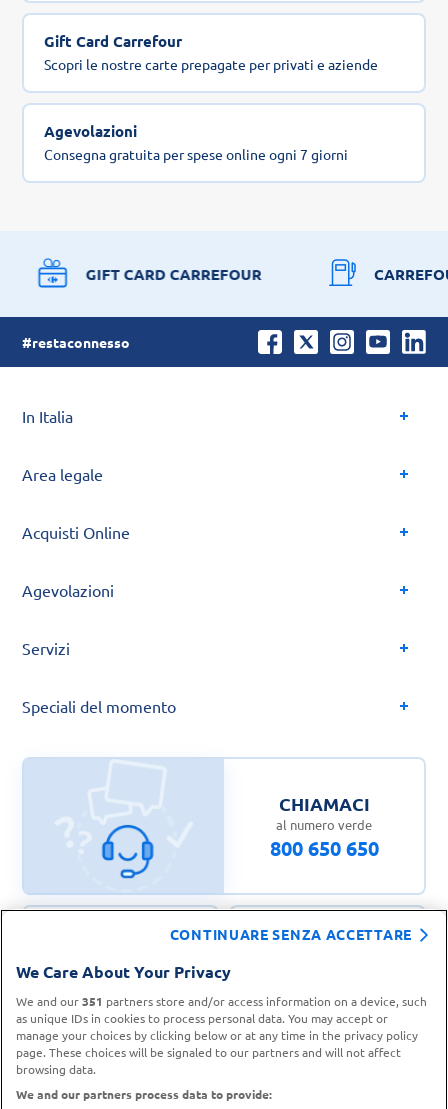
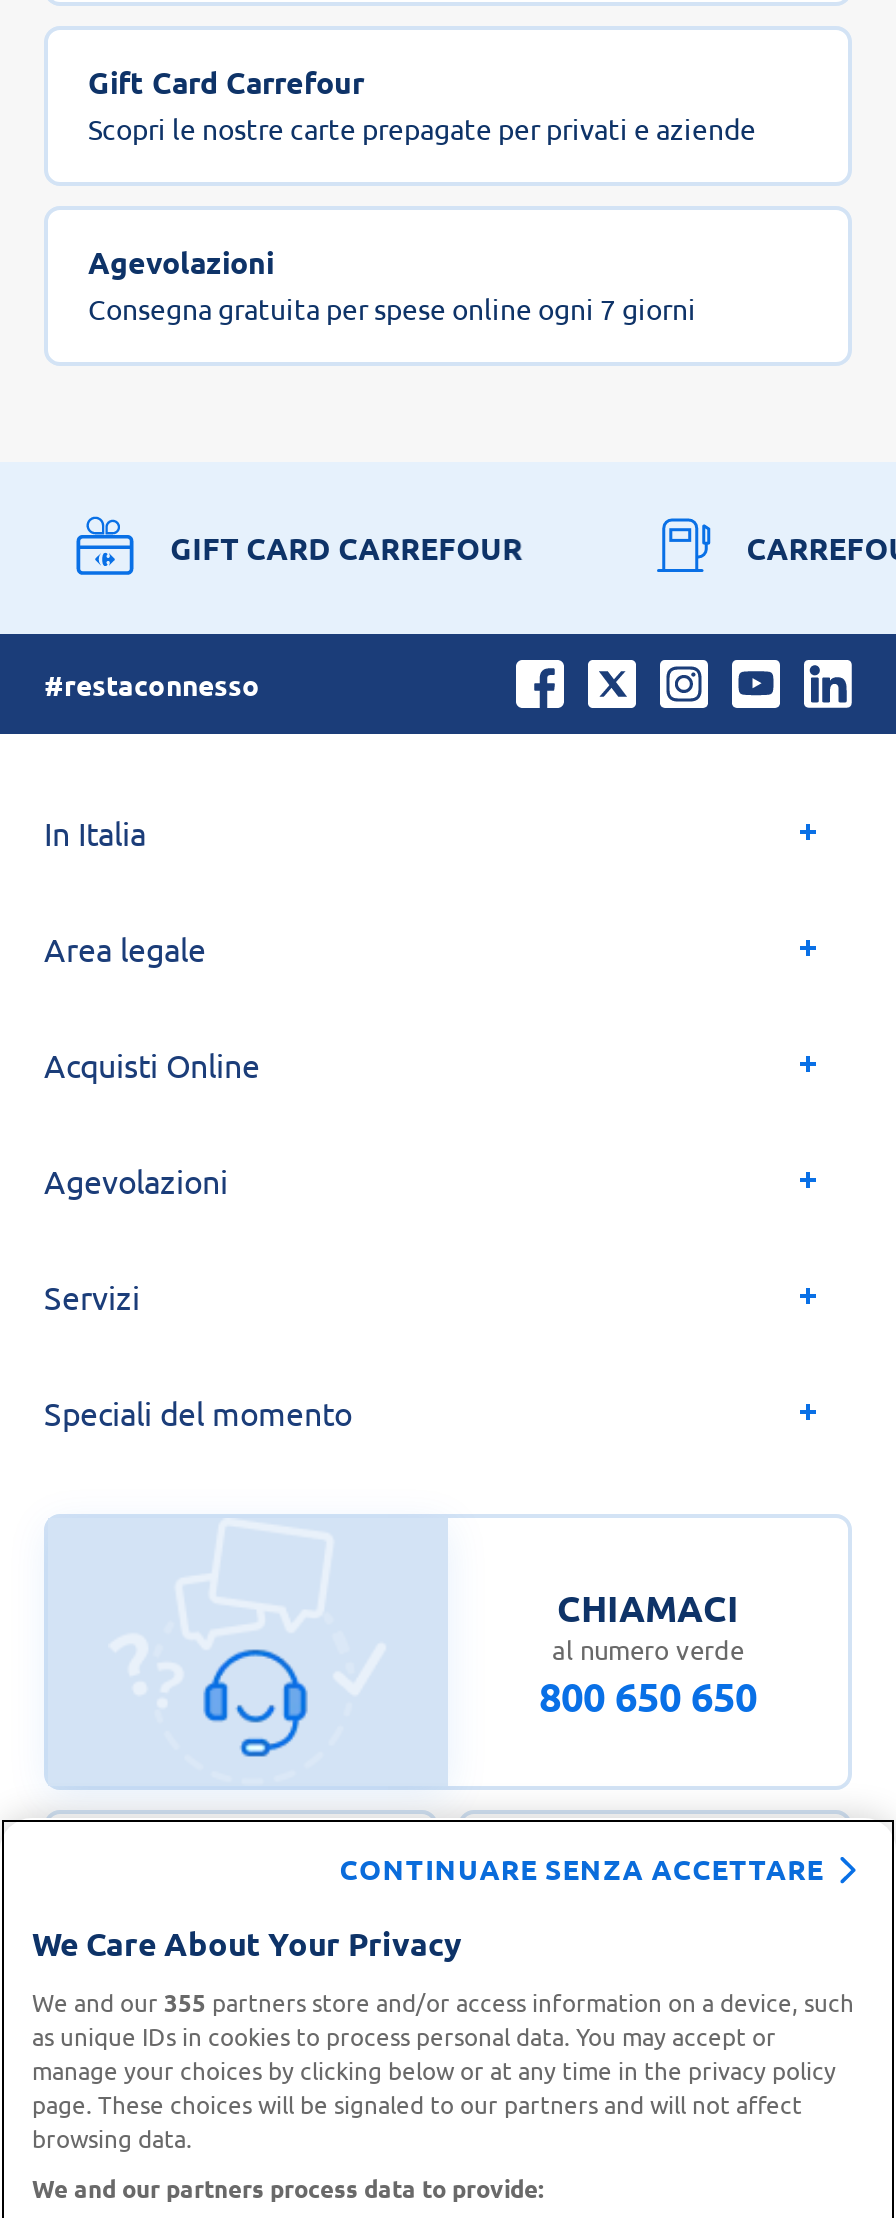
[16,993,427,1009] We and our 351 partners store and/or access information on a device, such -> [32,1986,854,2018] We and our 355 partners store and/or access information on a device, such

